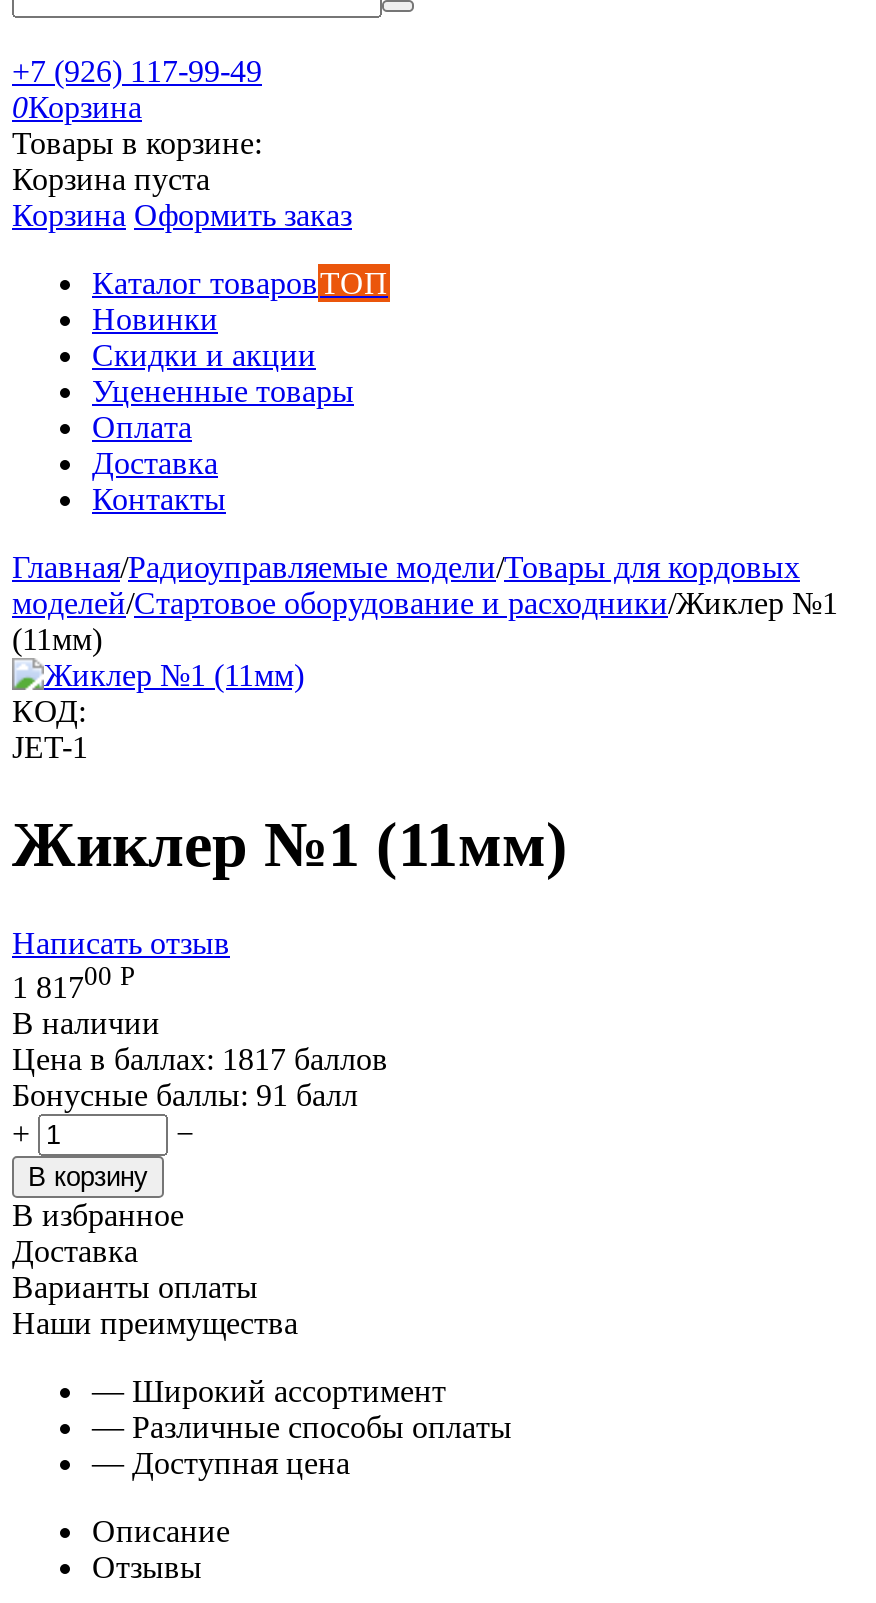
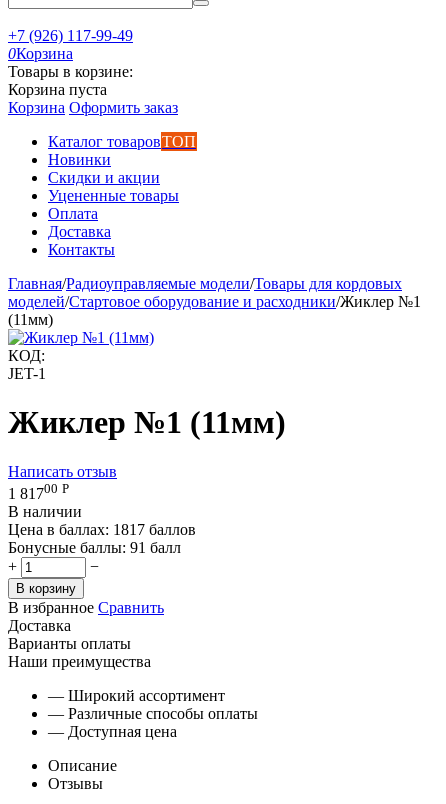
[12,1198,184,1232] В избранное -> [8,599,164,616] В избранное Сравнить

